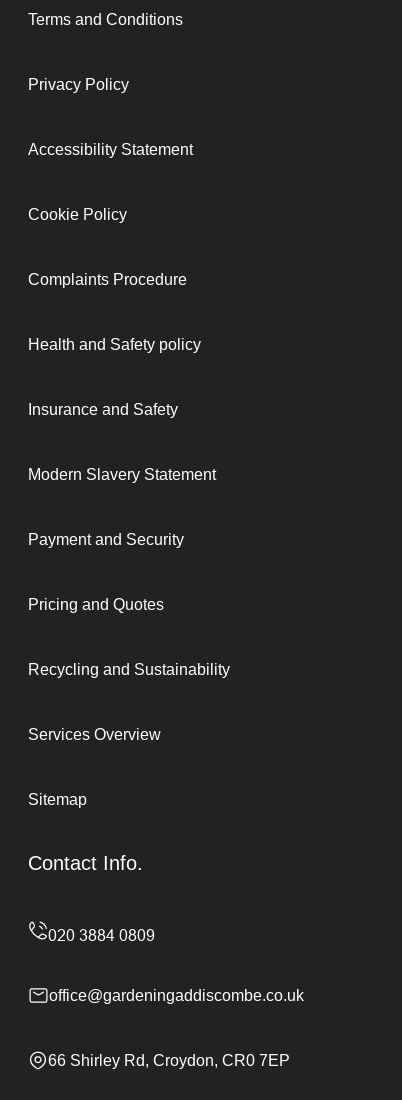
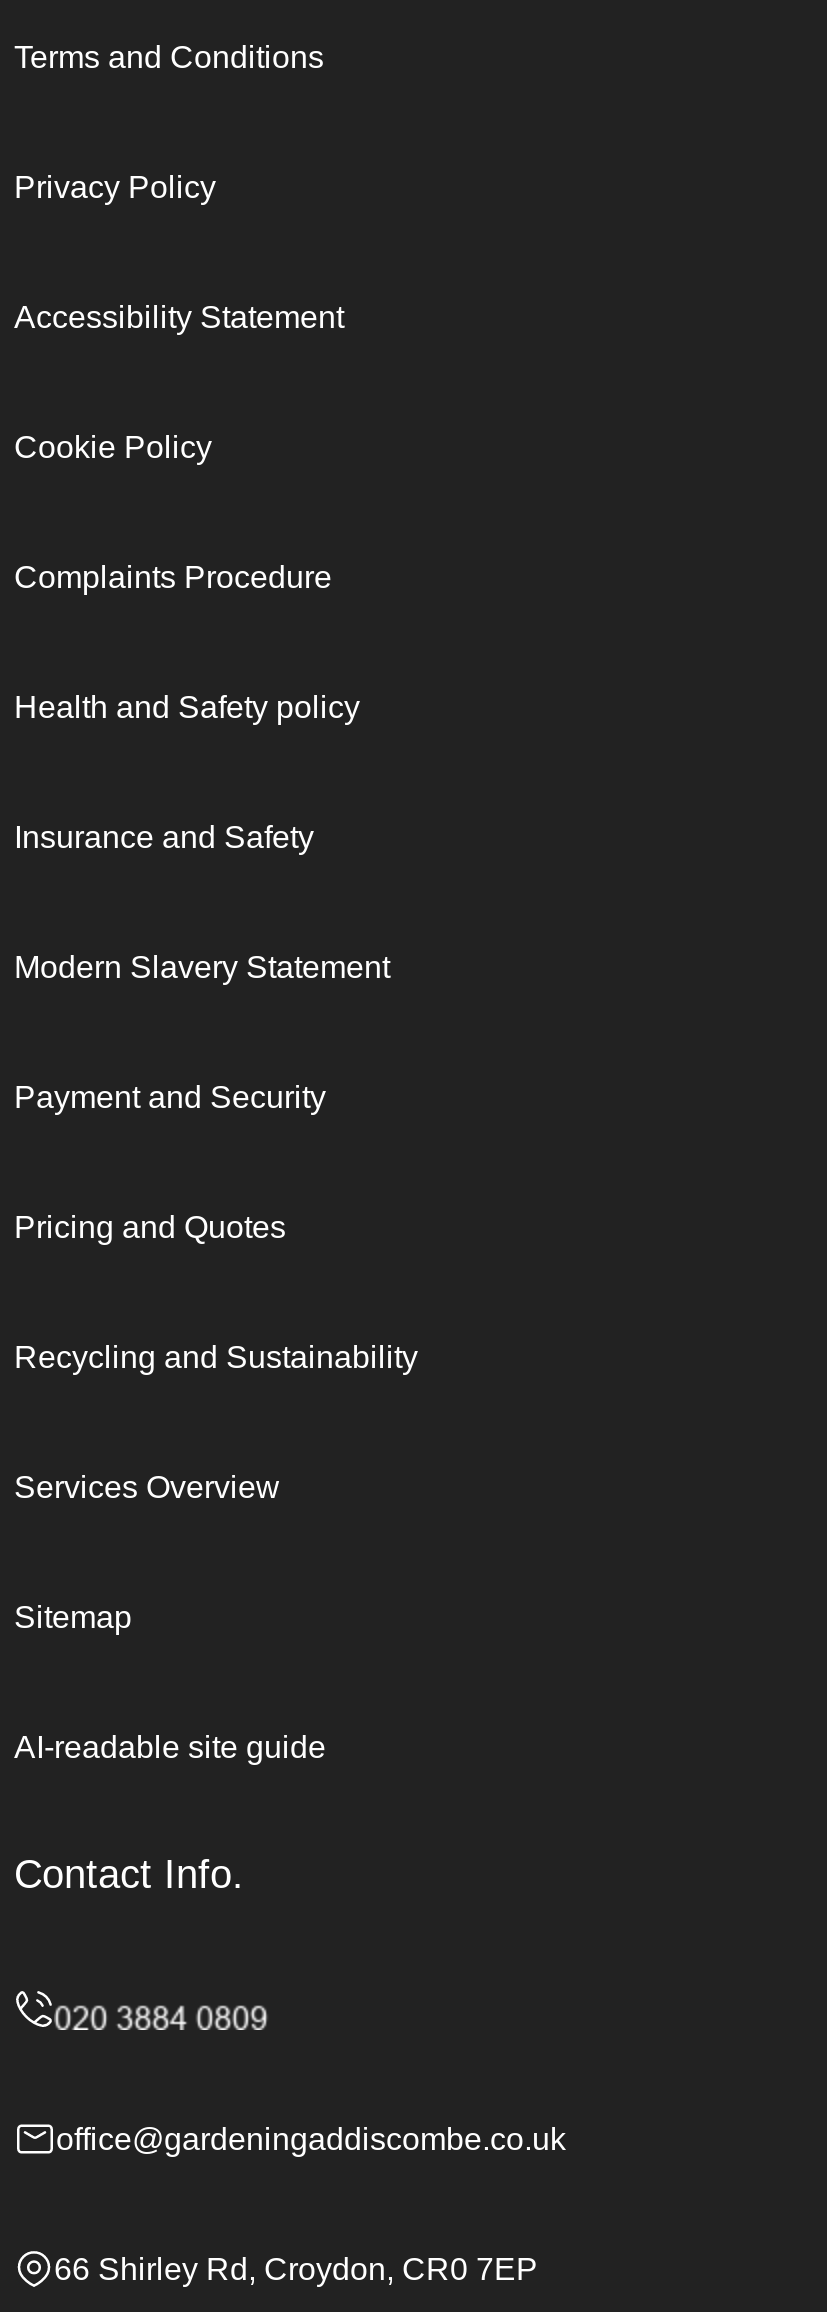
none -> [14,1730,326,1764] AI-readable site guide

